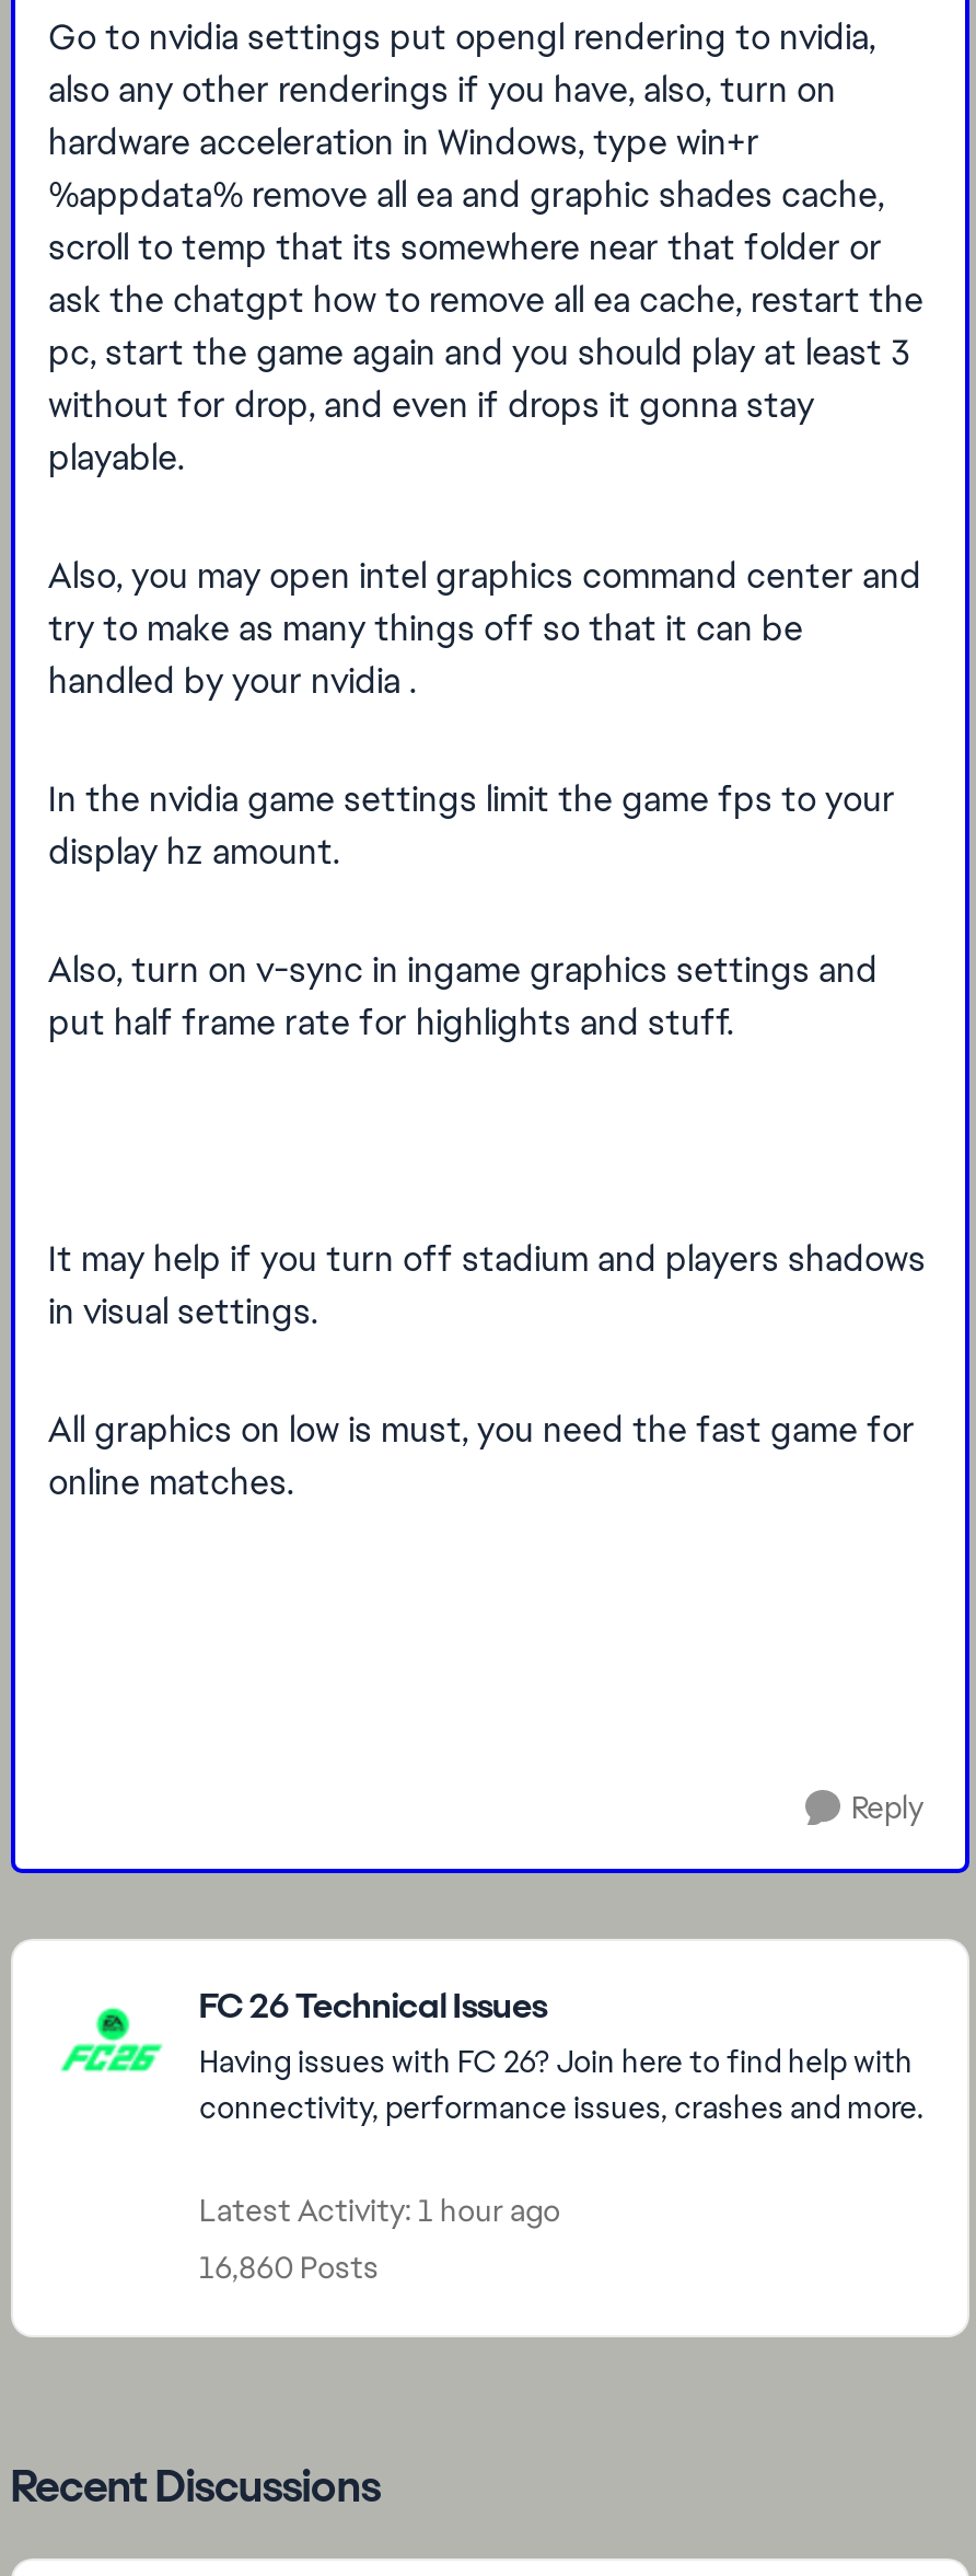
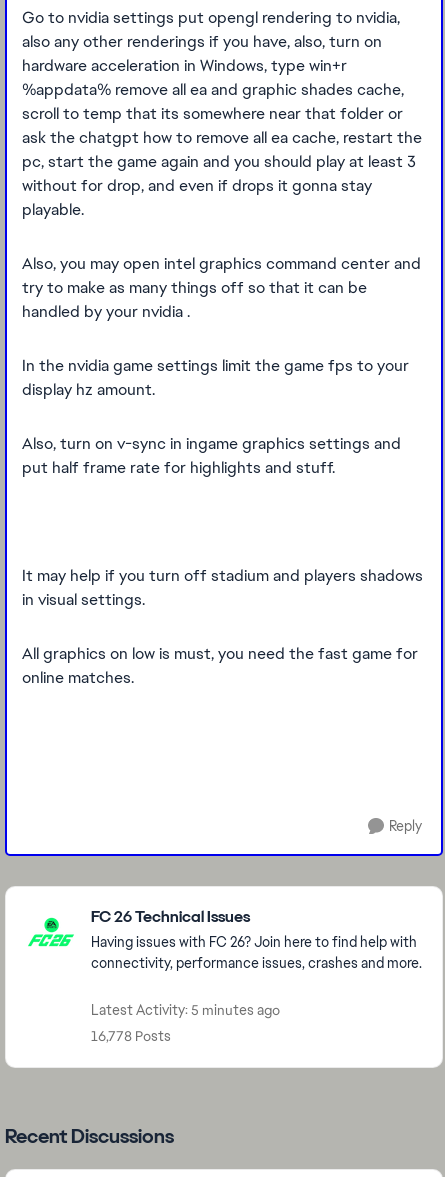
[199,2191,560,2230] Latest Activity: 1 hour ago -> [91,1001,280,1019] Latest Activity: 5 minutes ago
[199,2248,379,2287] 16,860 Posts -> [91,1027,171,1045] 16,778 Posts

